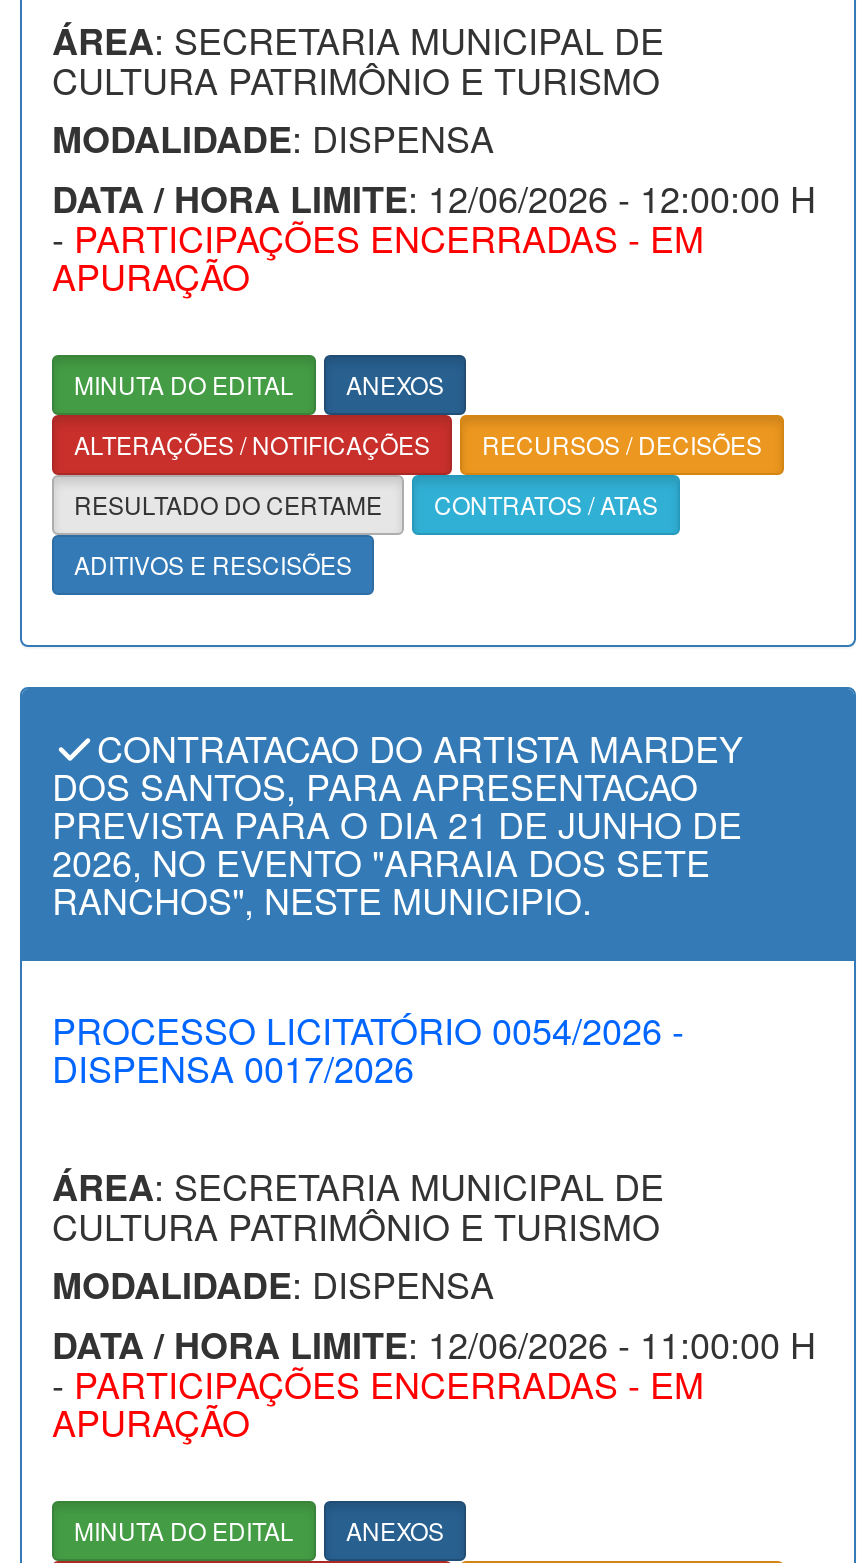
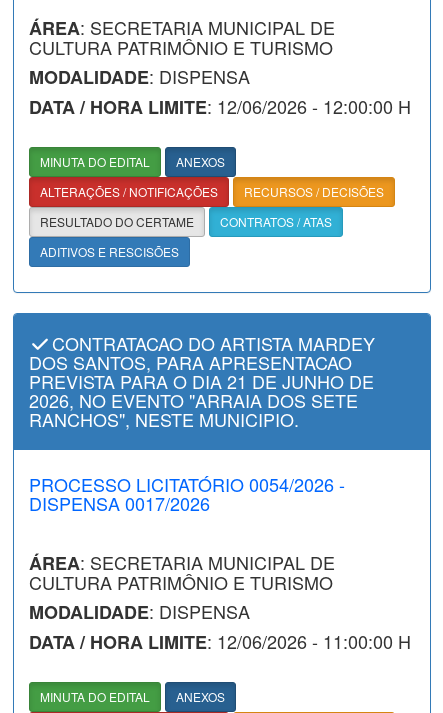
[52,211,704,301] -PARTICIPAÇÕES ENCERRADAS - EM | APURAÇÃO -> none
[52,1357,704,1447] -PARTICIPAÇÕES ENCERRADAS - EM | APURAÇÃO -> none

